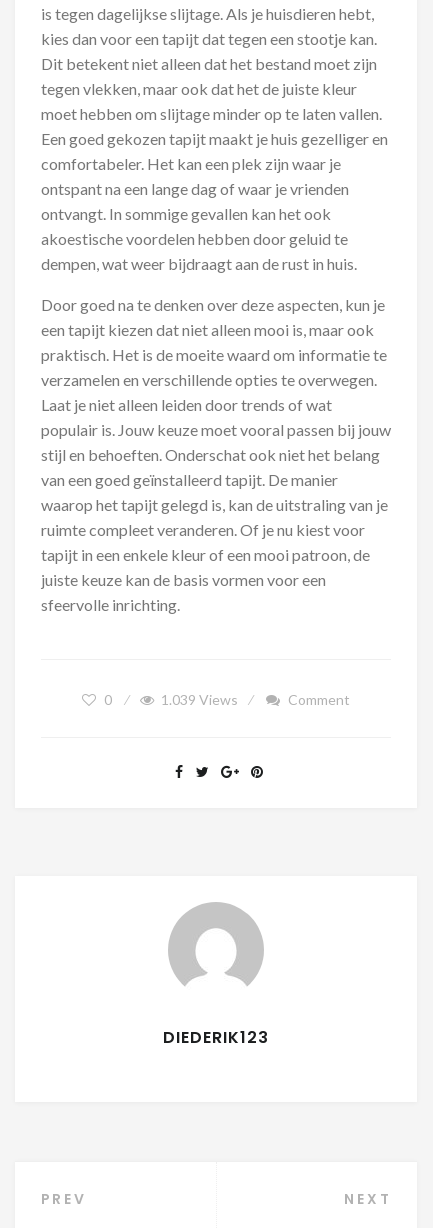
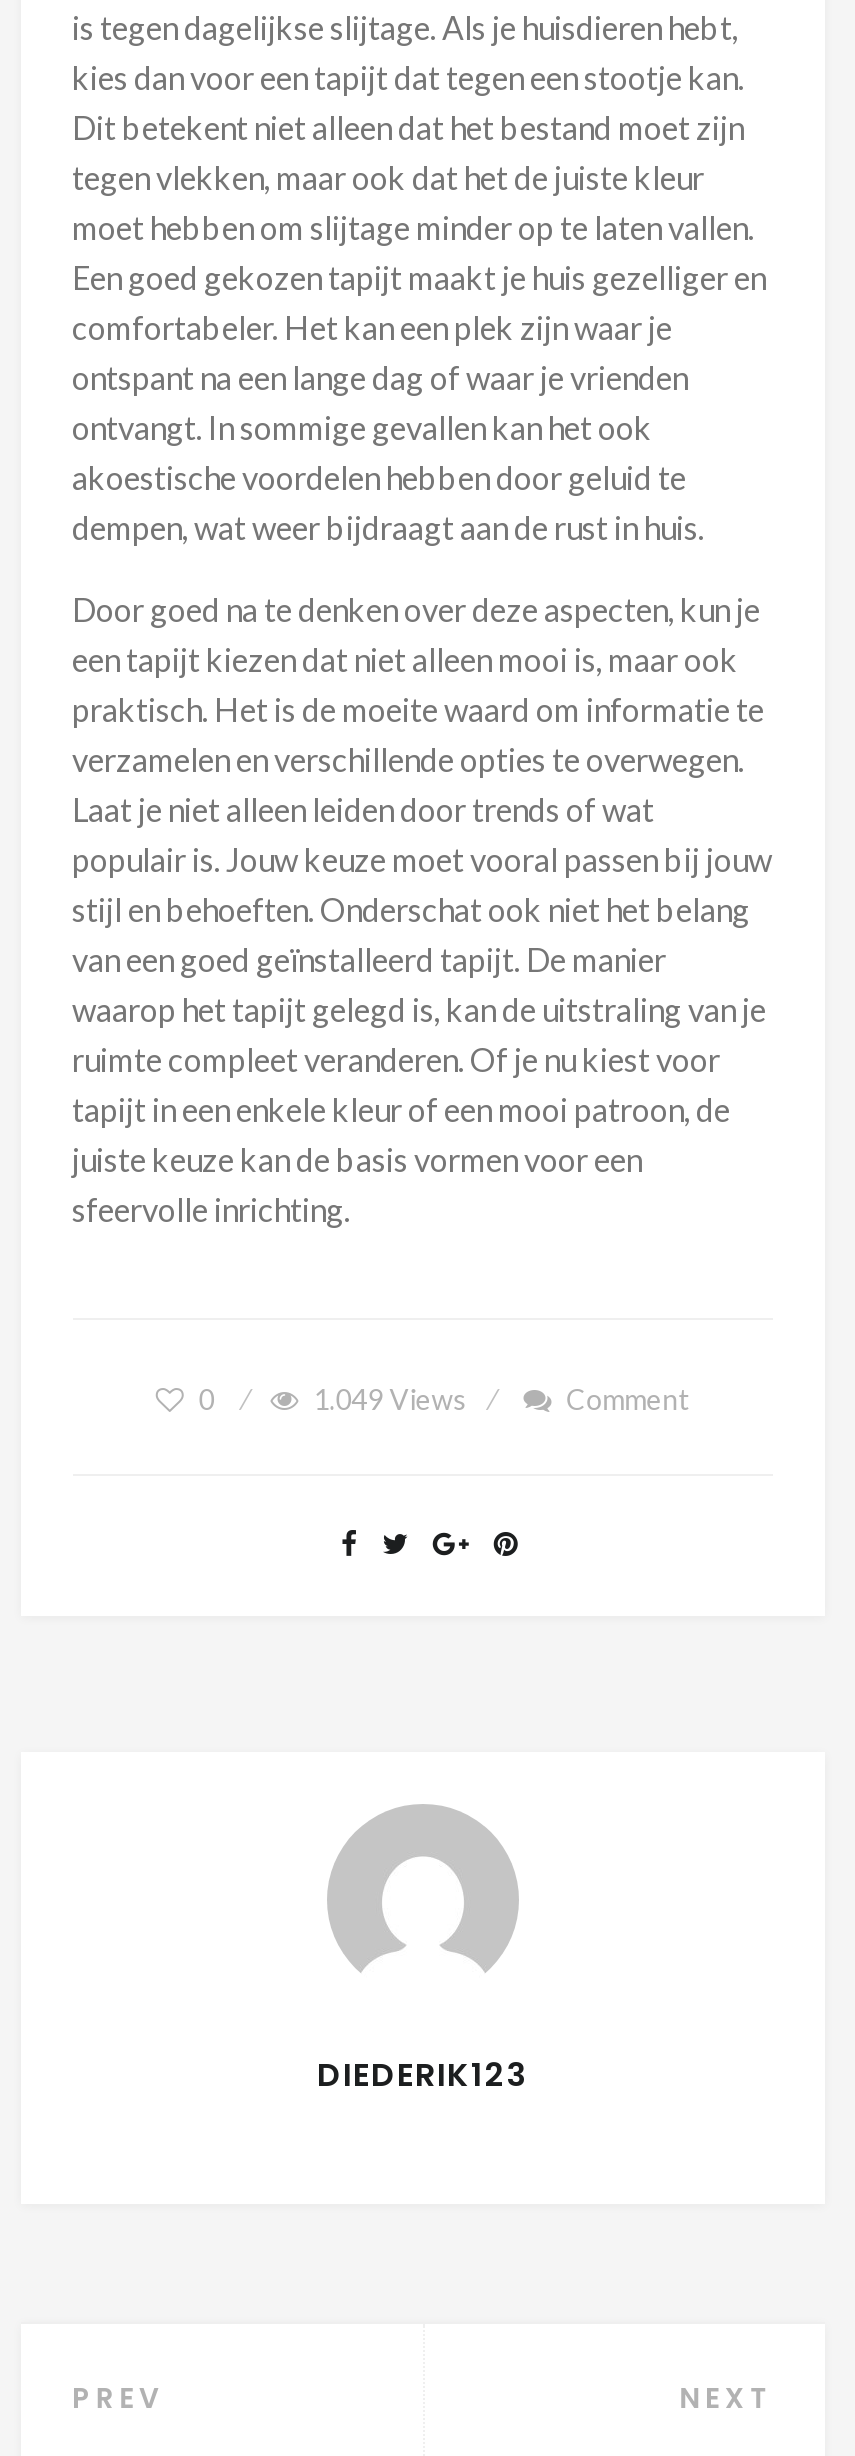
[161,691,238,708] 1.039 Views -> [313,1382,467,1416] 1.049 Views

